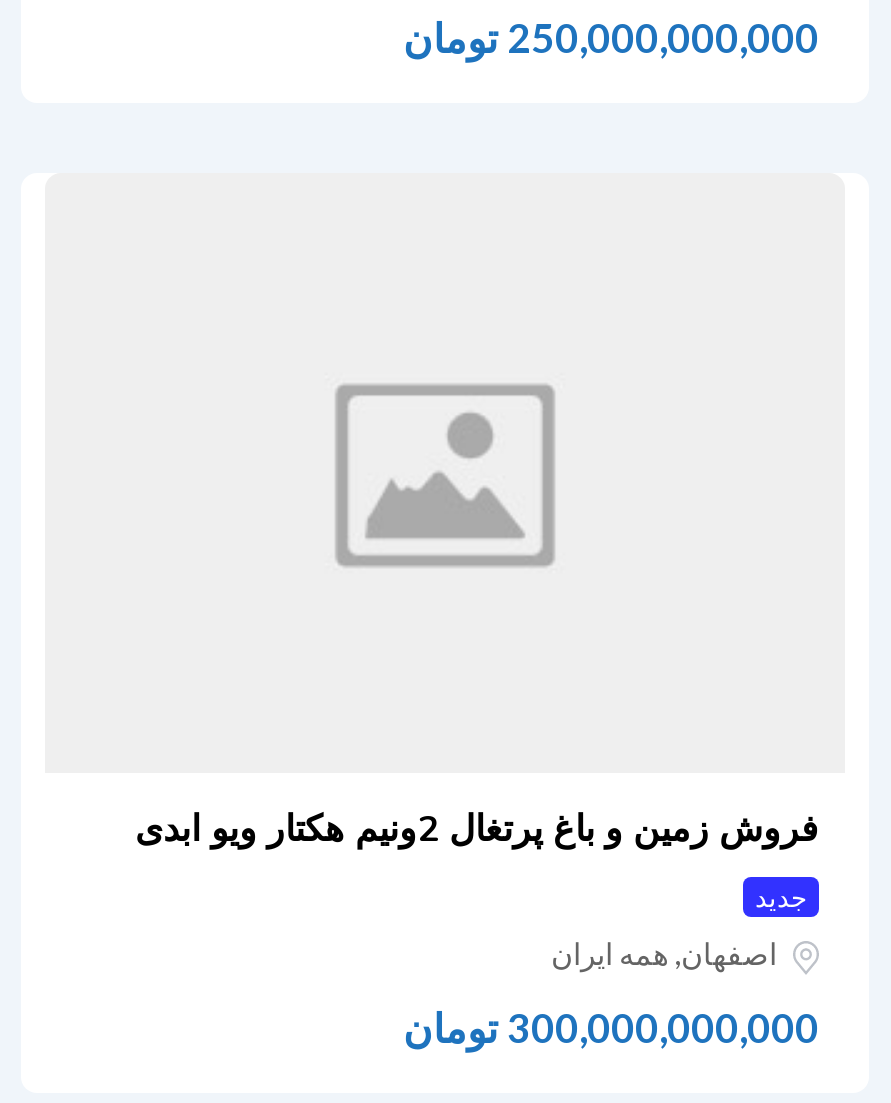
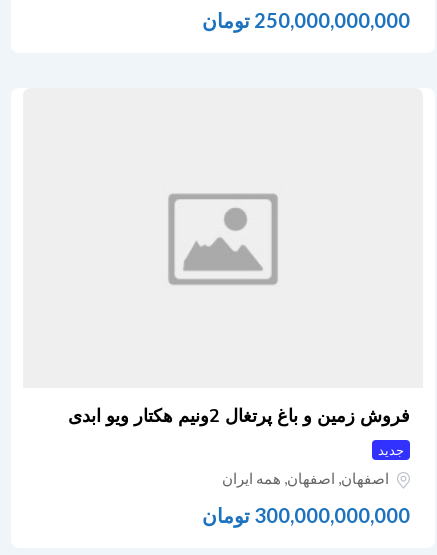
[551,936,777,972] اصفهان, همه ایران -> [222,469,389,487] اصفهان, اصفهان, همه ایران

